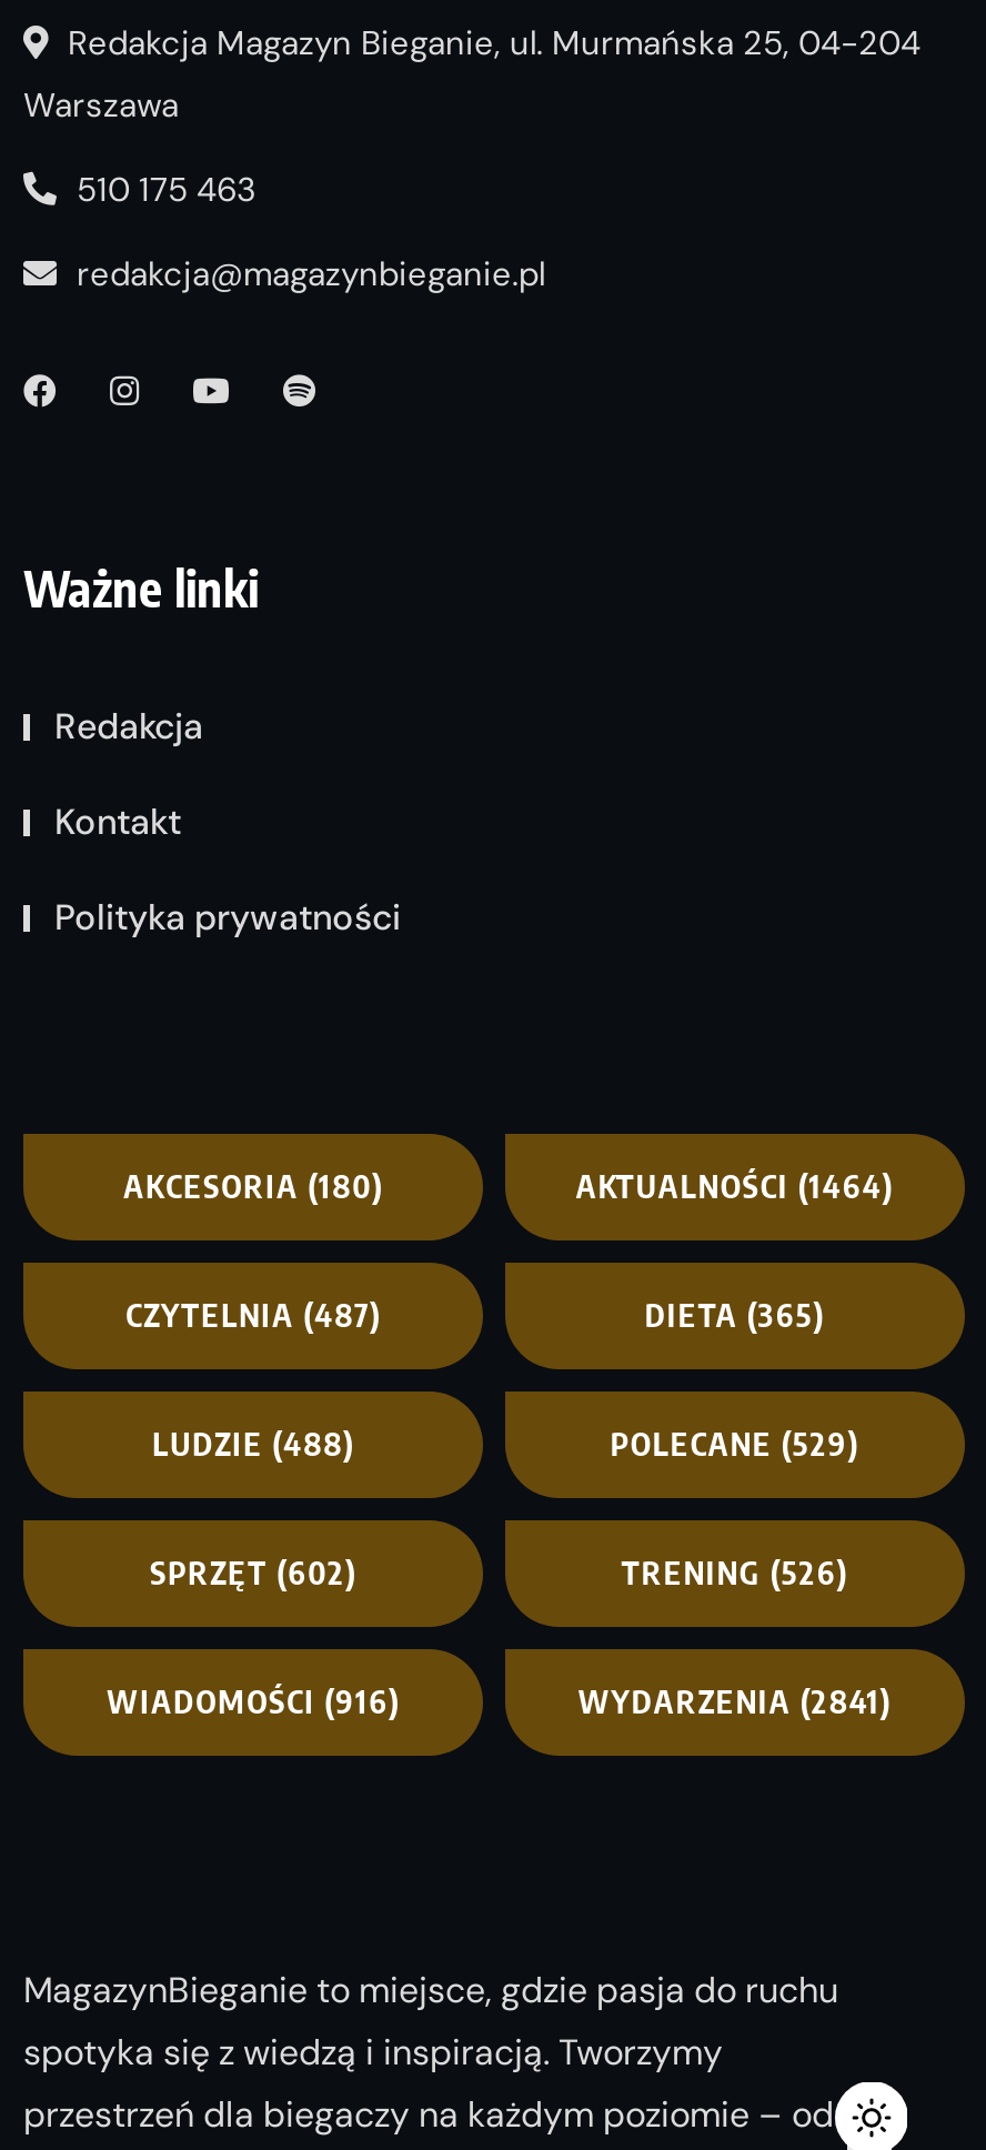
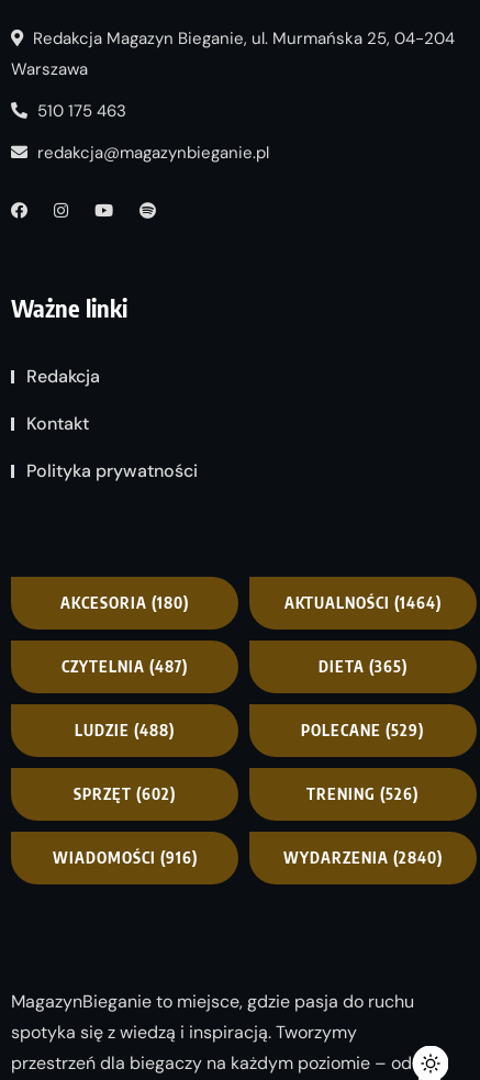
[578,1682,891,1720] WYDARZENIA (2841) -> [283,849,443,867] WYDARZENIA (2840)

